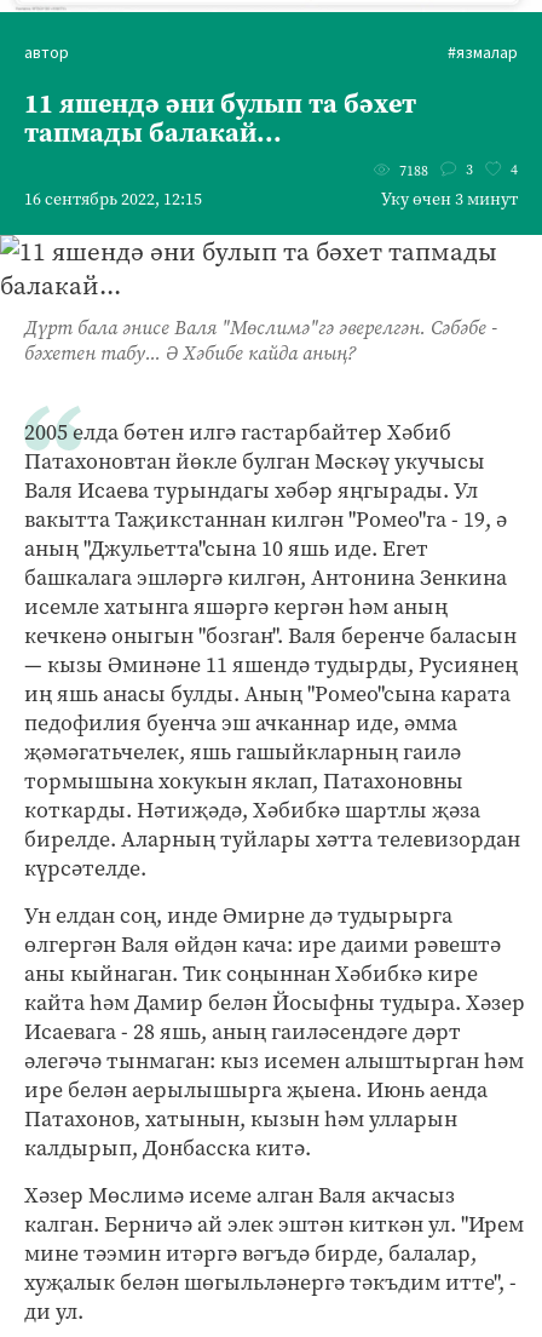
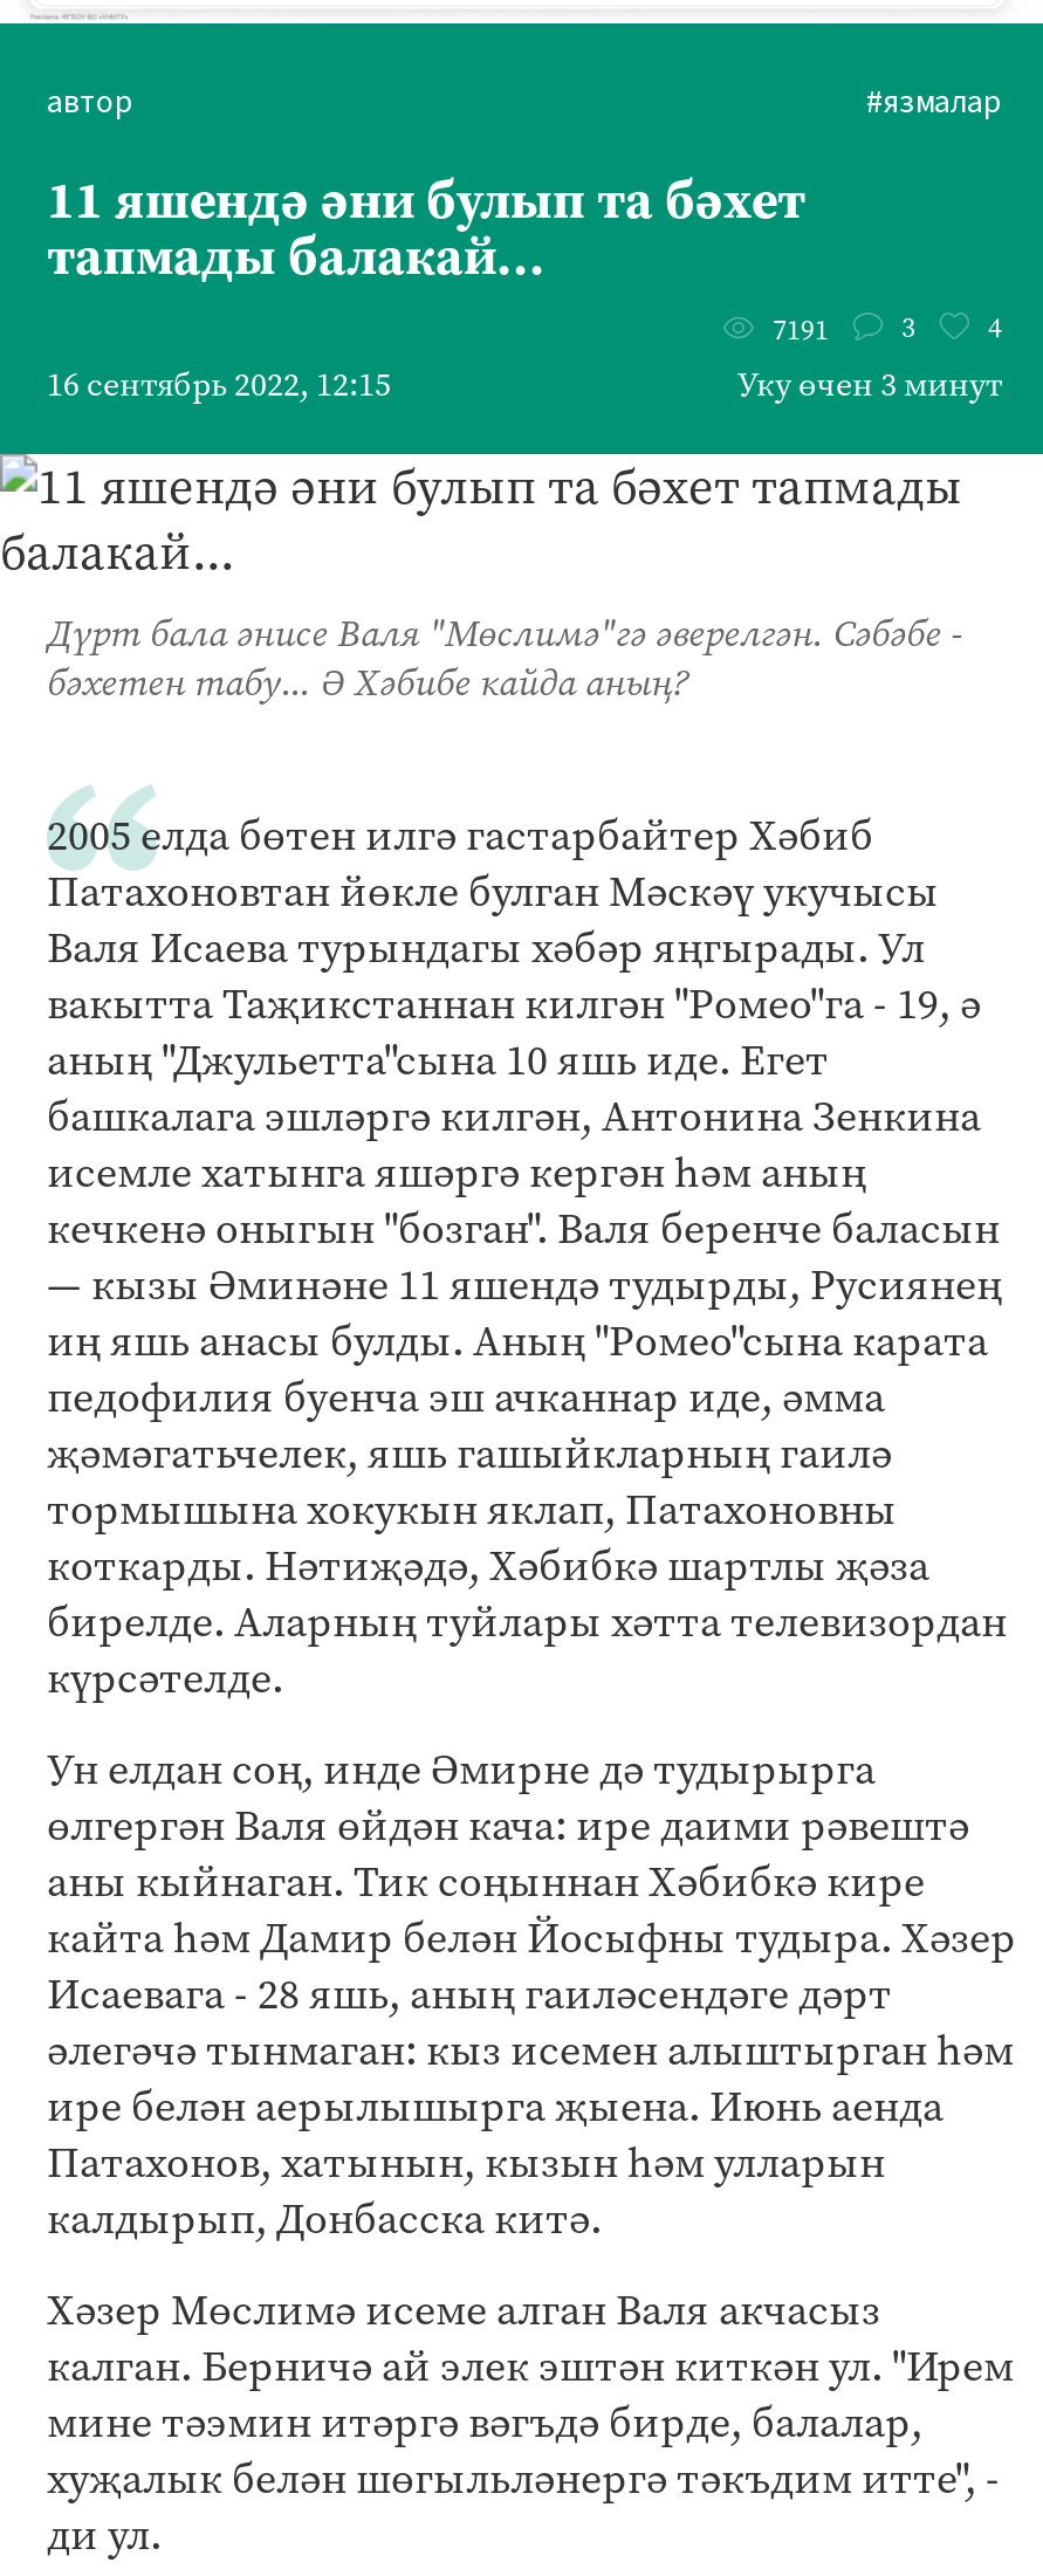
[399,159,518,181] 7188 3 4 -> [773,308,1002,349] 7191 3 4

